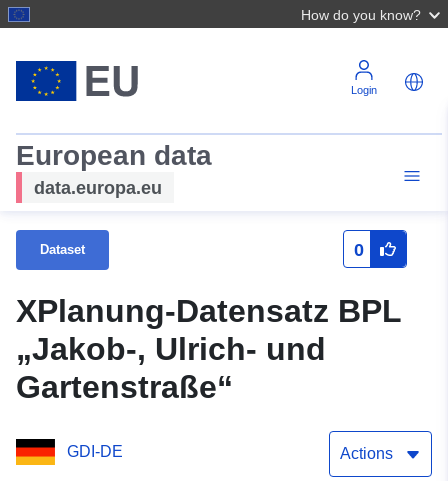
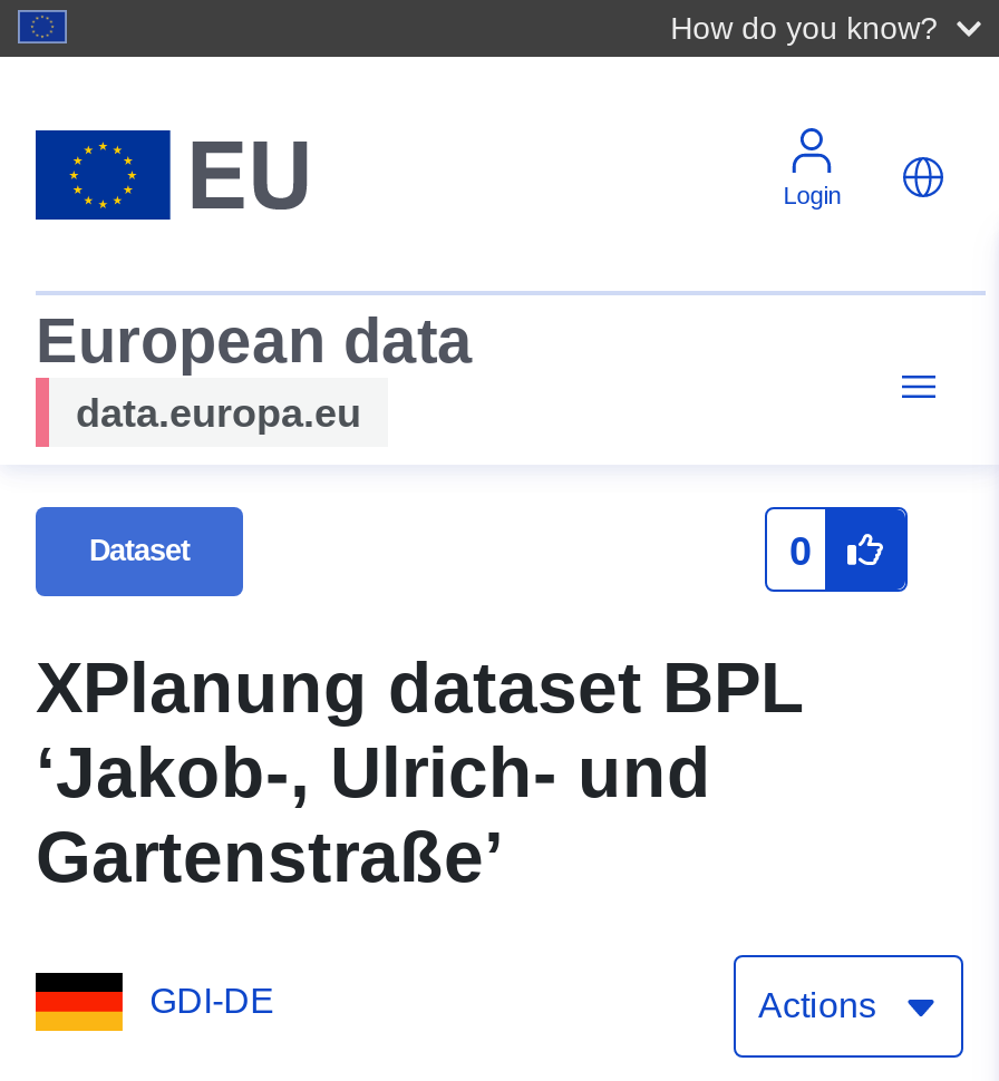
[16,293,402,405] XPlanung-Datensatz BPL | „Jakob-, Ulrich- und | Gartenstraße“ -> [36,648,805,898] XPlanung dataset BPL | ‘Jakob-, Ulrich- und | Gartenstraße’

